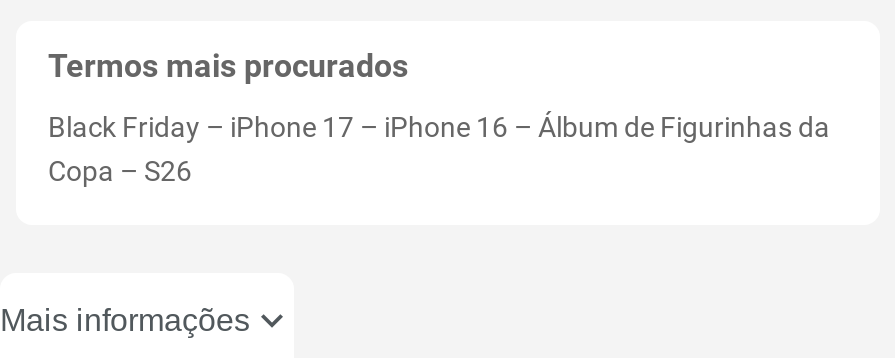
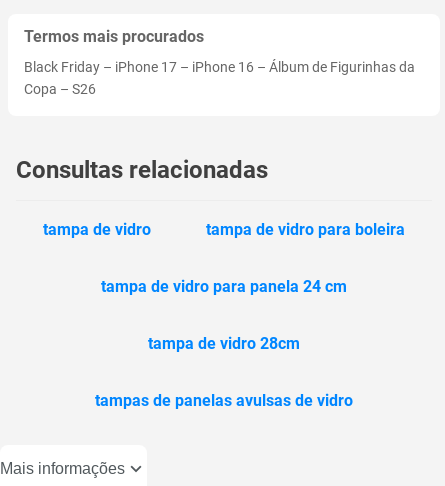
none -> [16,155,405,409] Consultas relacionadas | tampa de vidro | tampa de vidro para boleira | tampa de vidro para panela 24 cm | tampa de vidro 28cm | tampas de panelas avulsas de vidro

